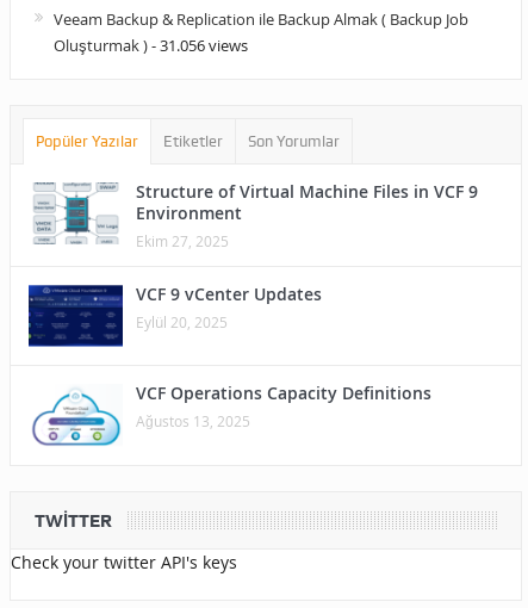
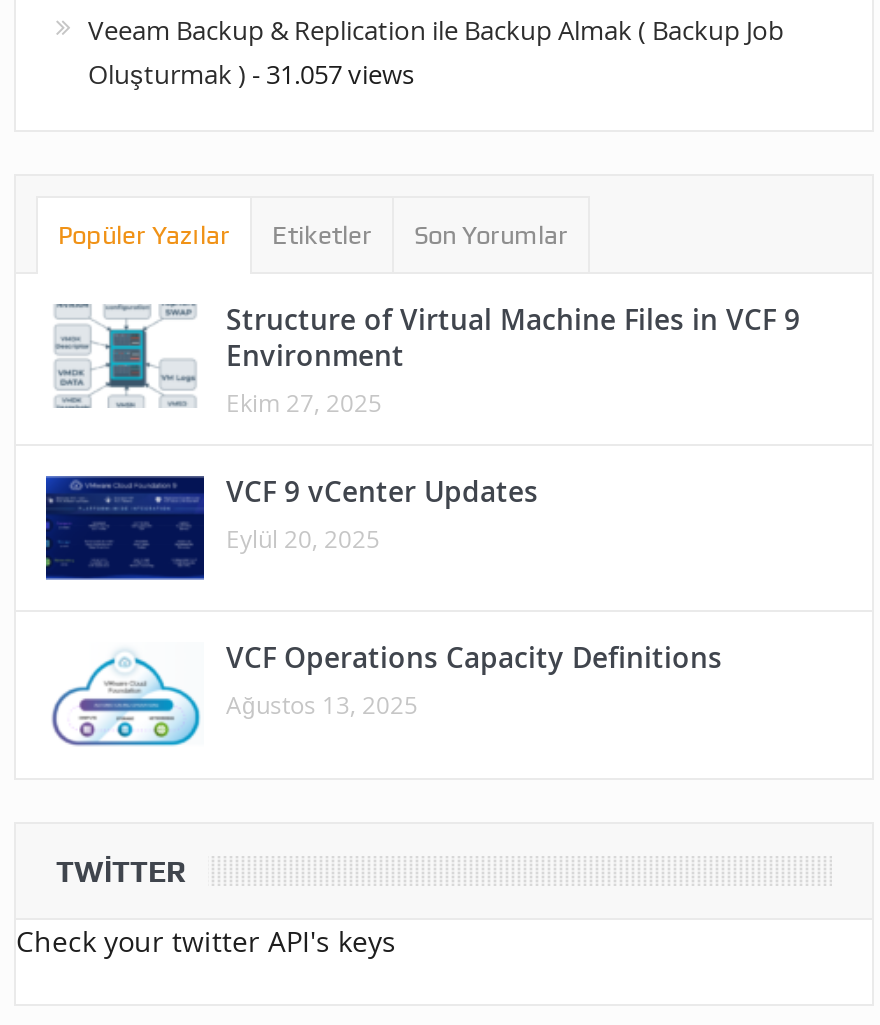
[54,34,248,56] Oluşturmak ) - 31.056 views -> [88,55,414,91] Oluşturmak ) - 31.057 views

